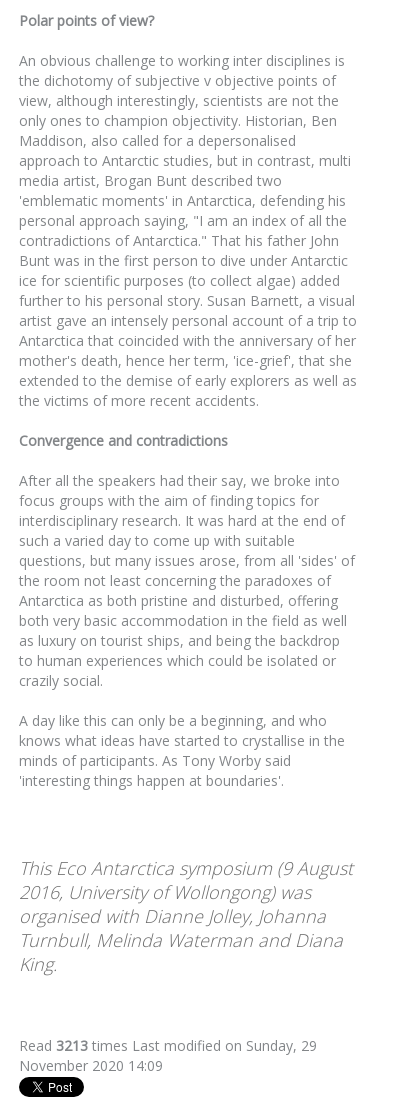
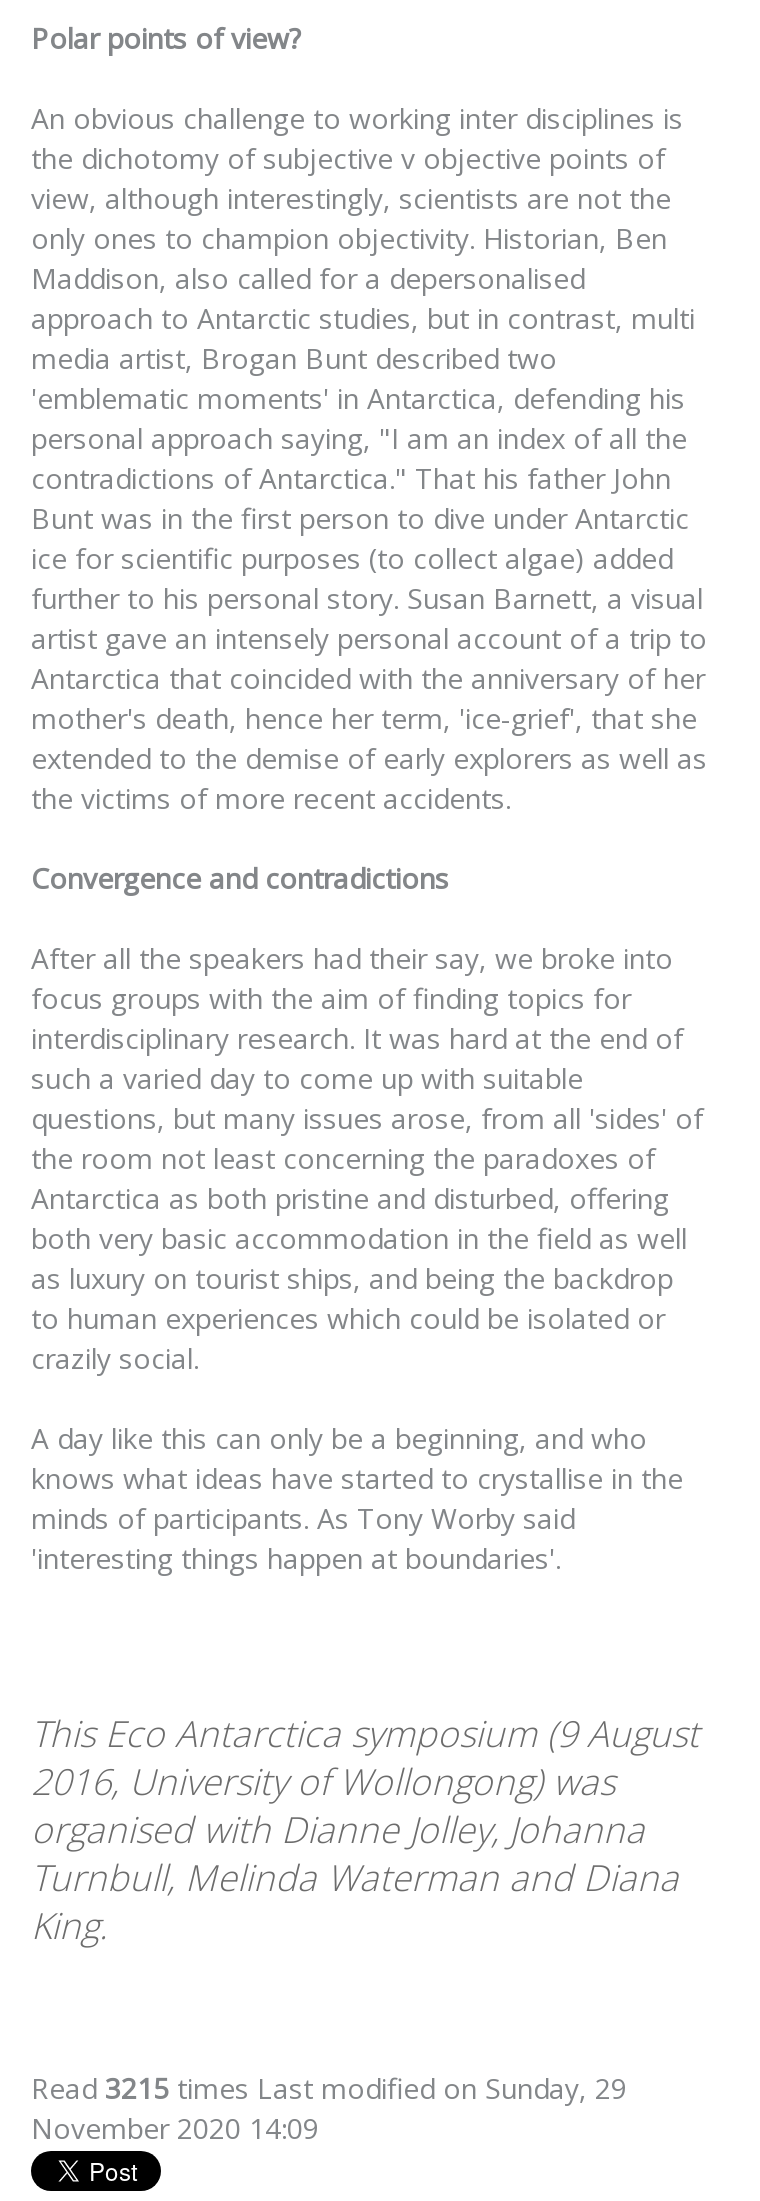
[19,1036,317,1055] Read 3213 times Last modified on Sunday, 29 -> [31,2069,627,2107] Read 3215 times Last modified on Sunday, 29

